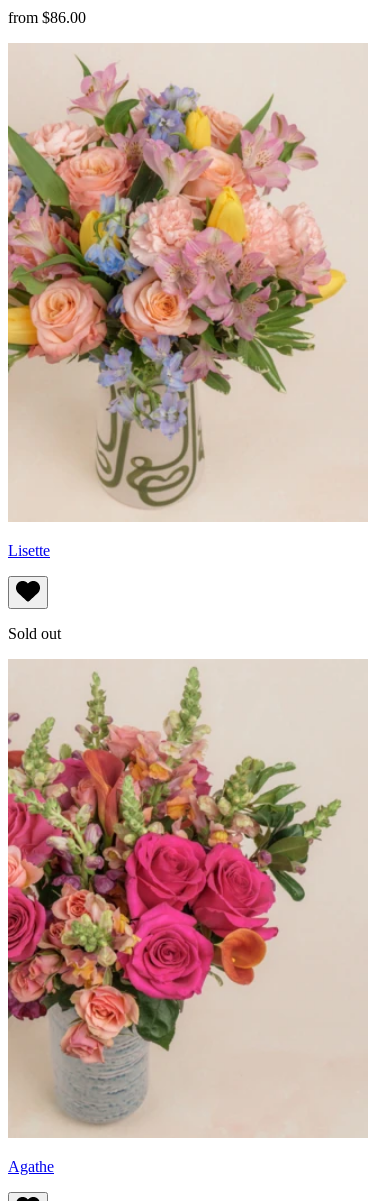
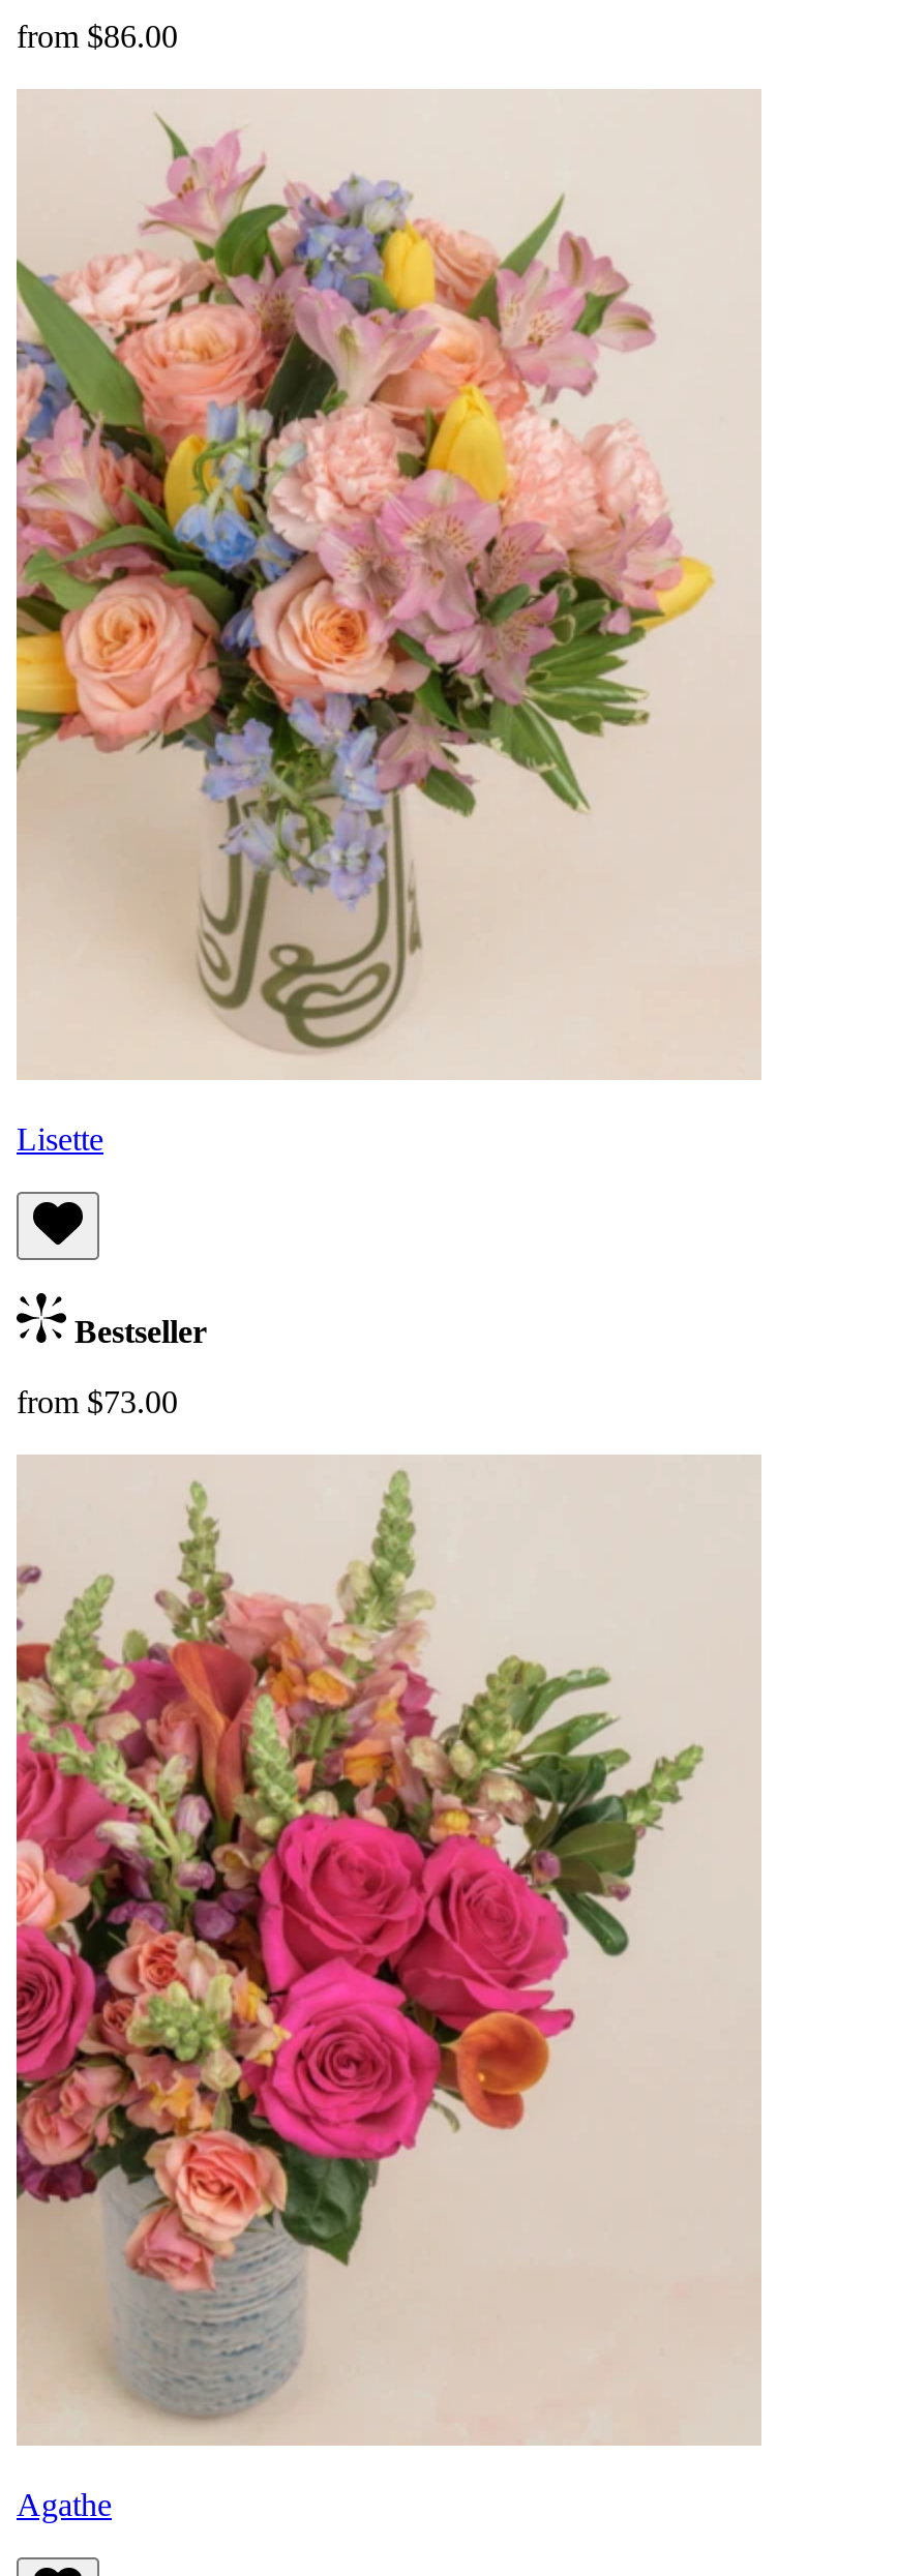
[8,625,61,642] Sold out -> [17,1315,207,1420] Bestseller | from $73.00

